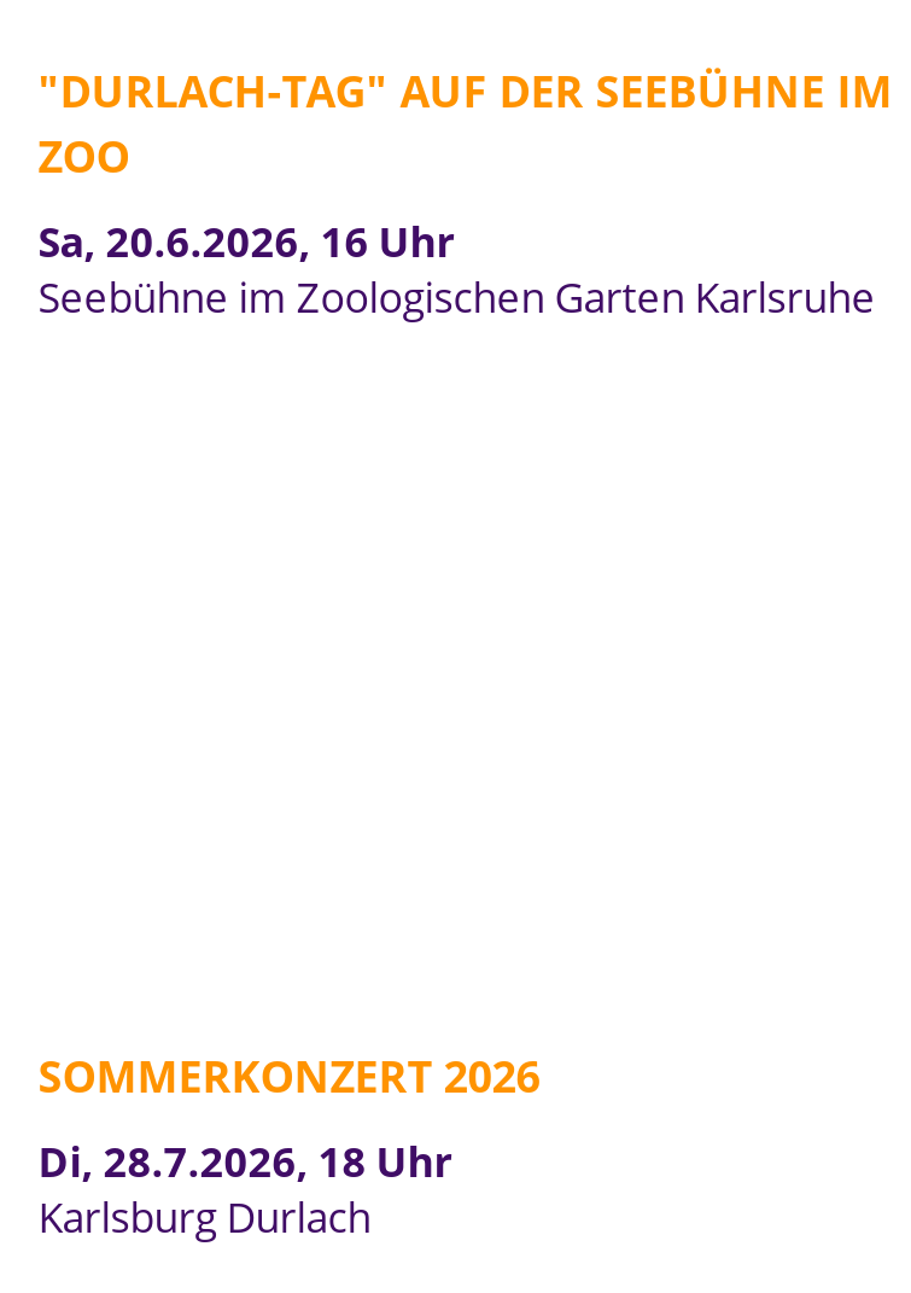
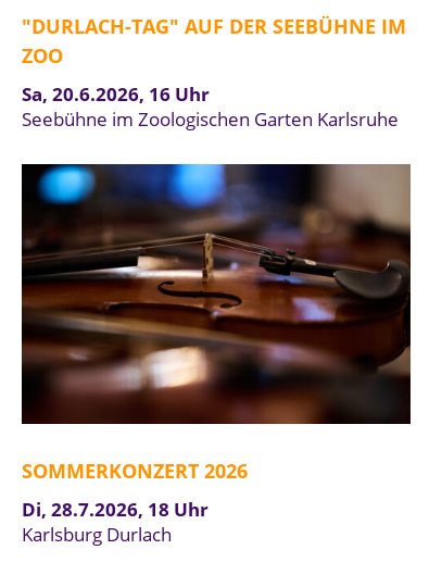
none -> [21,163,412,425] [image]

